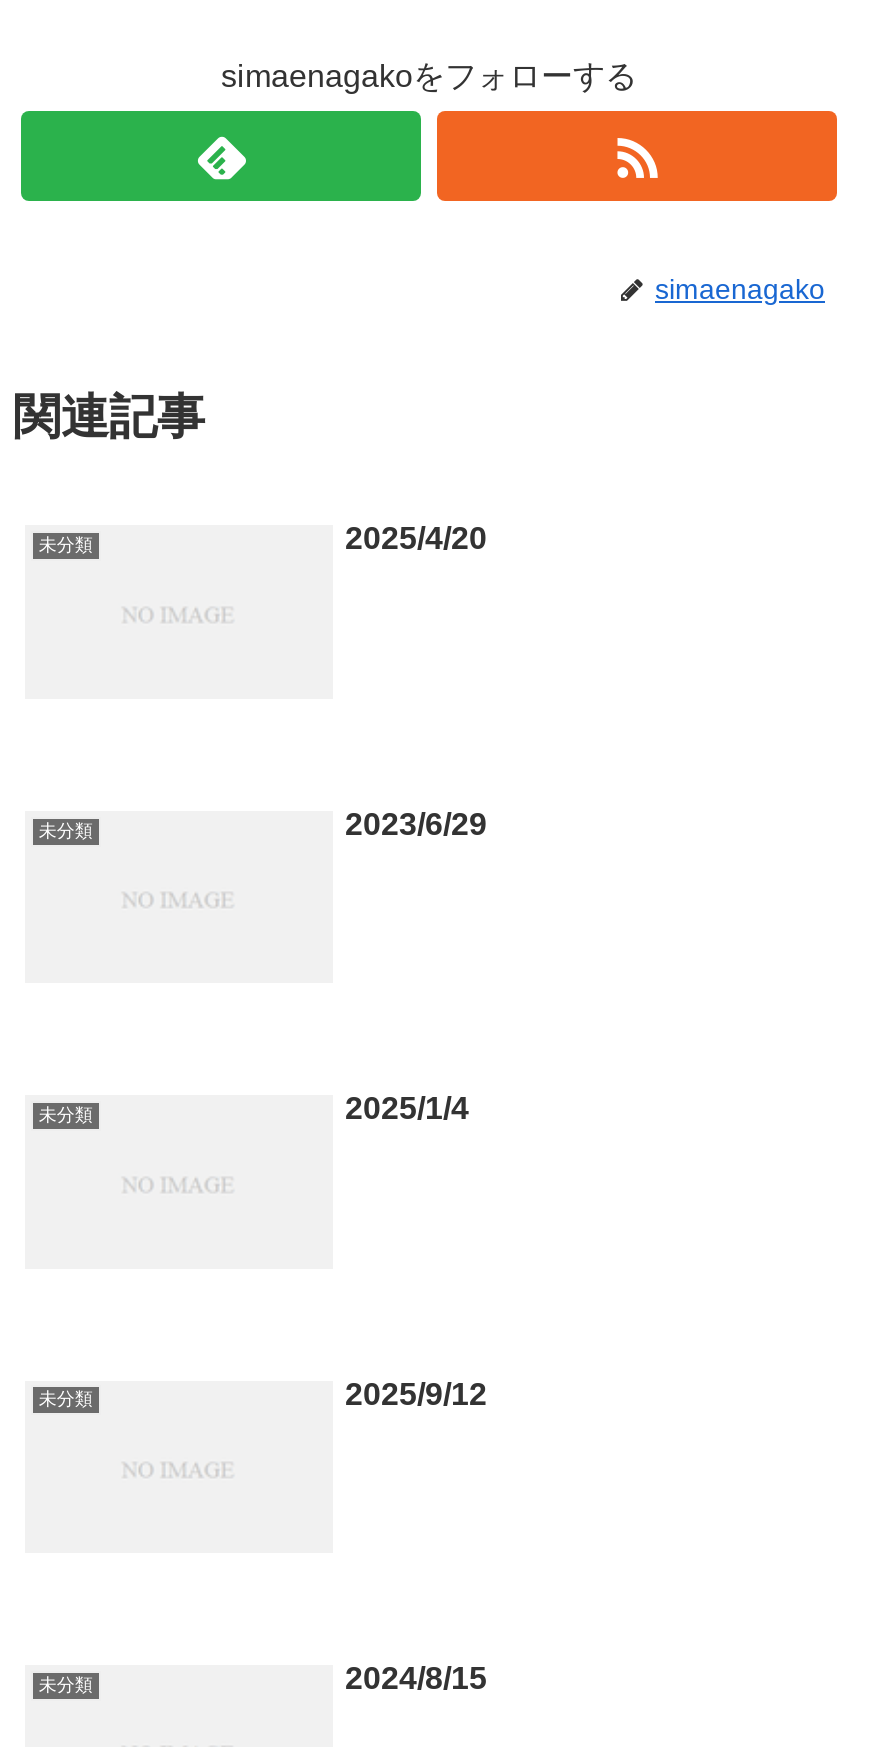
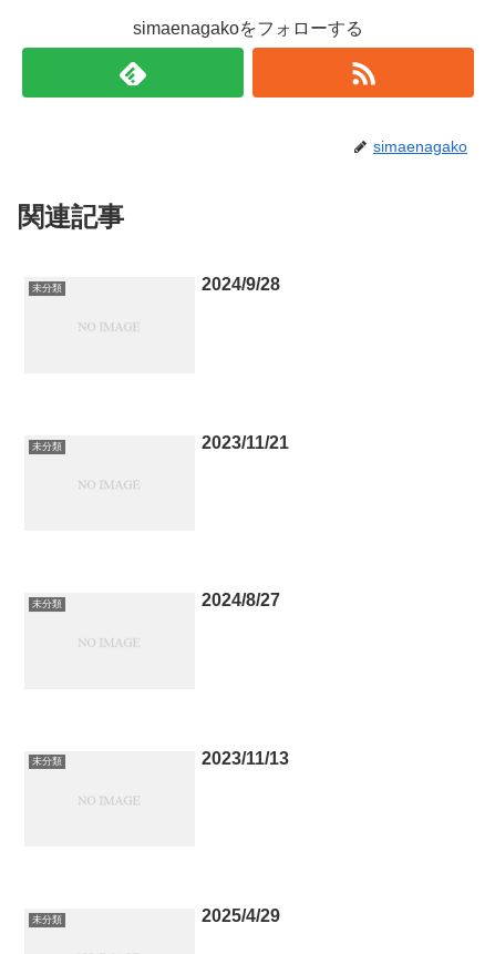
[345,522,487,556] 2025/4/20 -> [202,275,280,294] 2024/9/28
[345,807,487,841] 2023/6/29 -> [202,433,289,452] 2023/11/21
[345,1092,469,1126] 2025/1/4 -> [202,591,280,610] 2024/8/27
[345,1376,487,1410] 2025/9/12 -> [202,749,289,768] 2023/11/13
[345,1661,487,1695] 2024/8/15 -> [202,907,280,925] 2025/4/29

